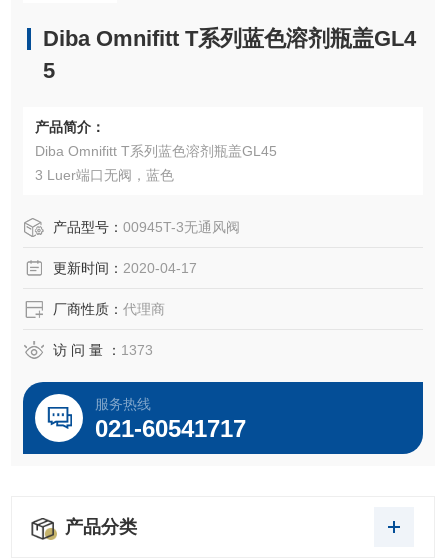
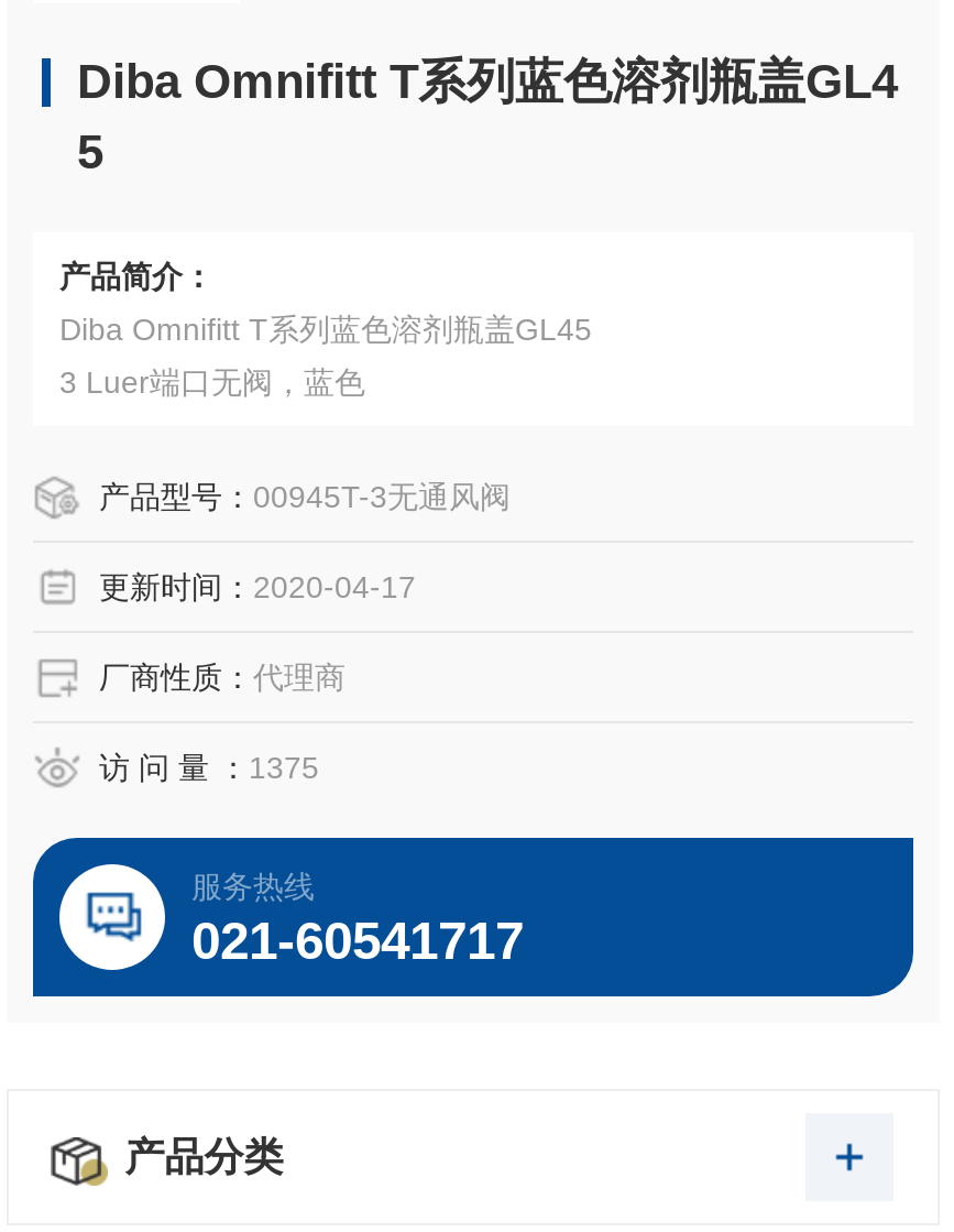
[53,342,153,358] 访 问 量 ：1373 -> [99,750,319,785] 访 问 量 ：1375

